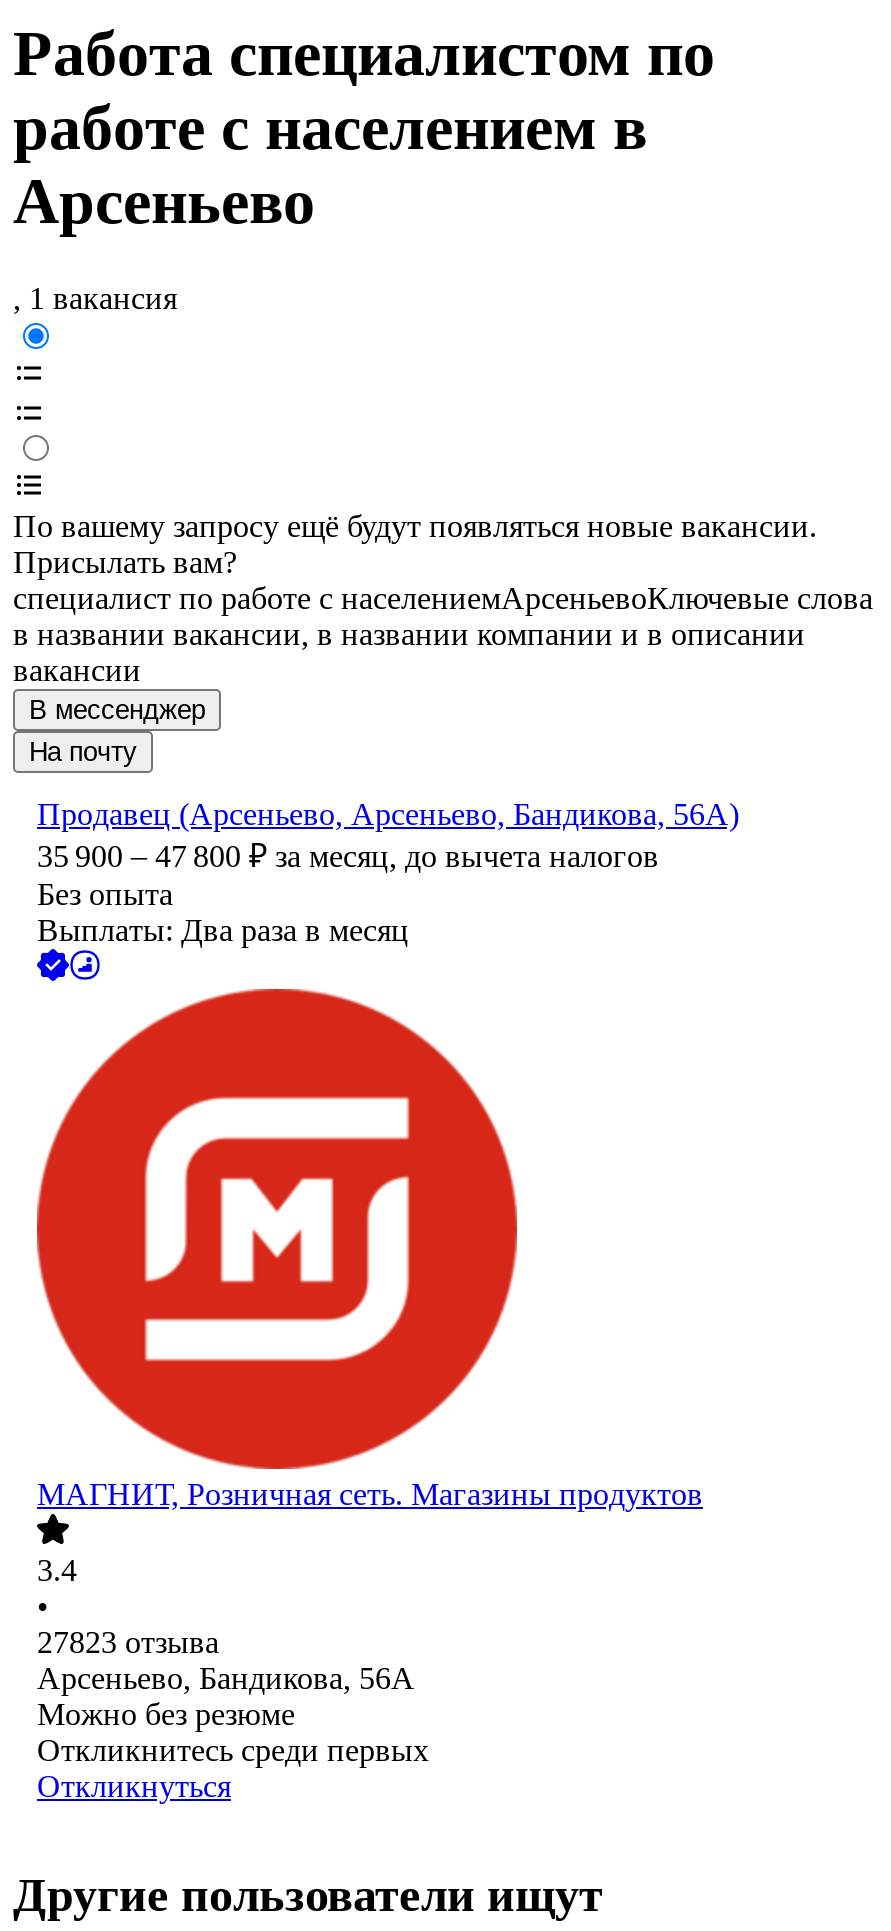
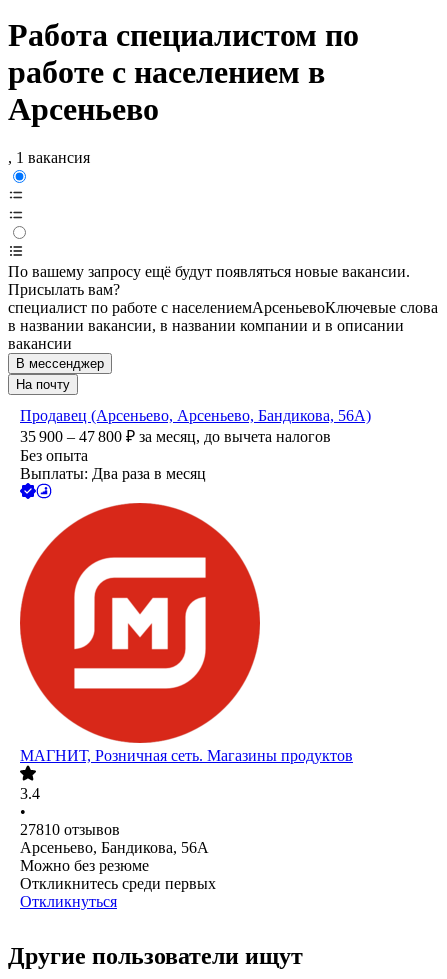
[37,1626,219,1660] 27823 отзыва -> [20,821,120,838] 27810 отзывов

